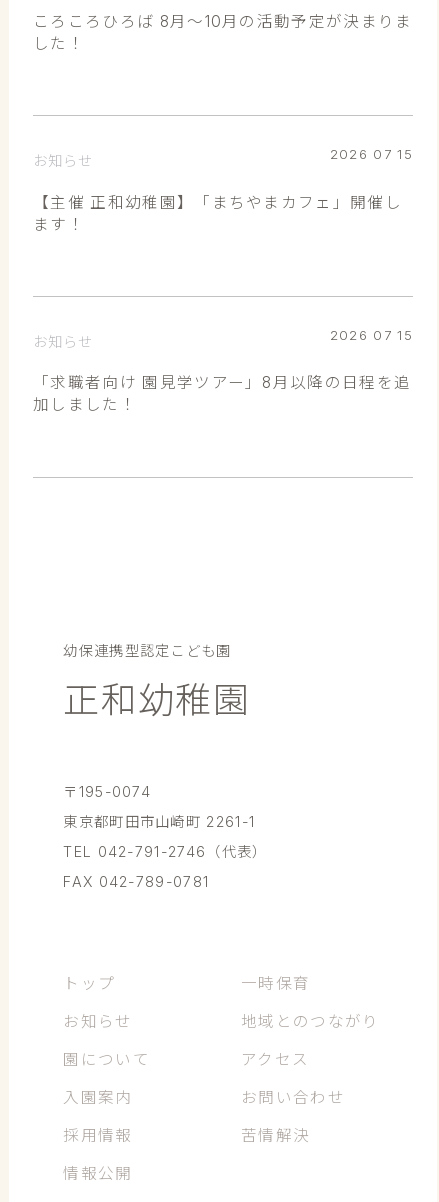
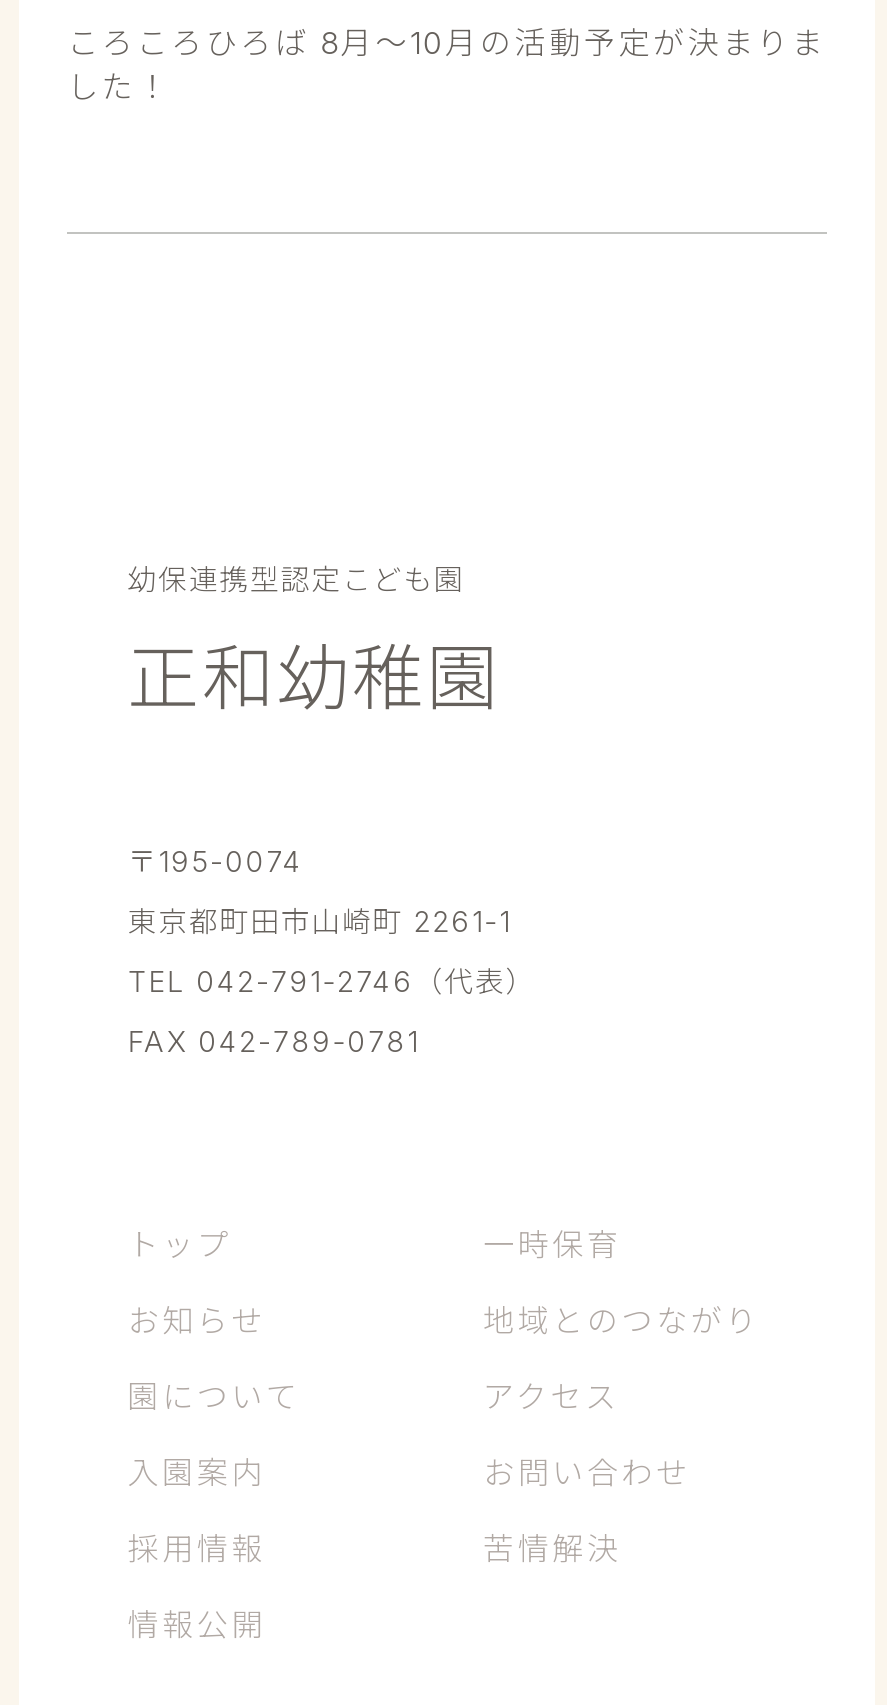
[330,146,413,162] 2026 07 15 -> none
[33,152,402,233] お知らせ | 【主催 正和幼稚園】「まちやまカフェ」開催し | ます！ -> none
[33,332,411,414] お知らせ | 「求職者向け 園見学ツアー」8月以降の日程を追 | 加しました！ -> none
[330,327,413,343] 2026 07 15 -> none

